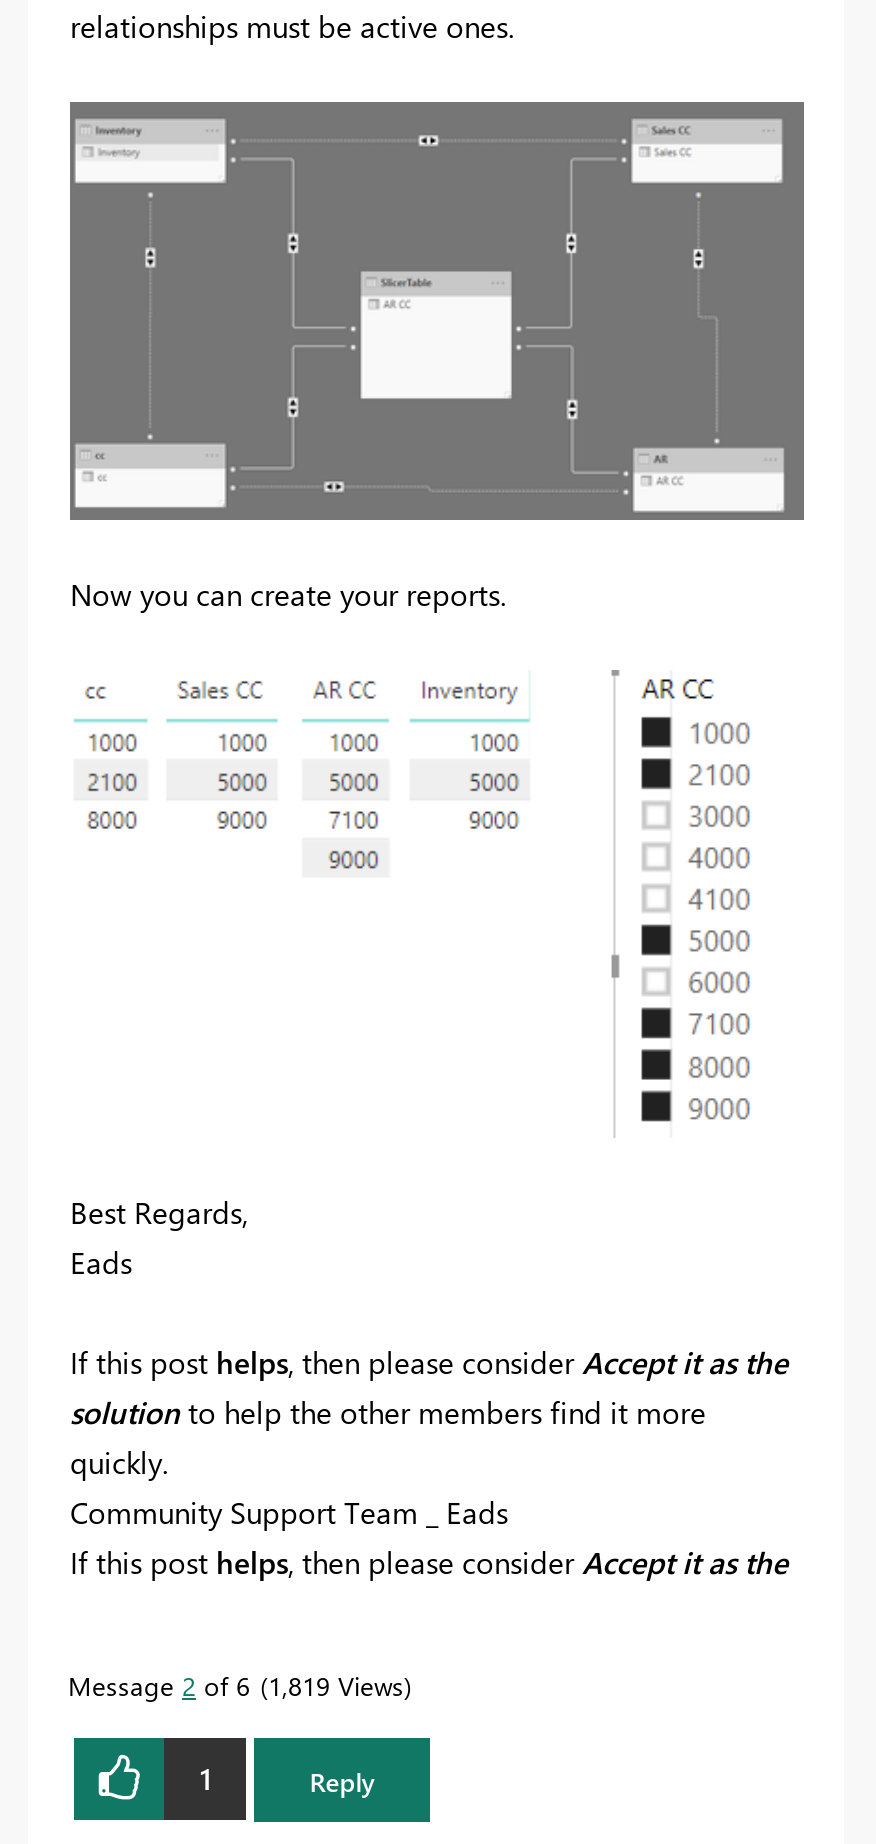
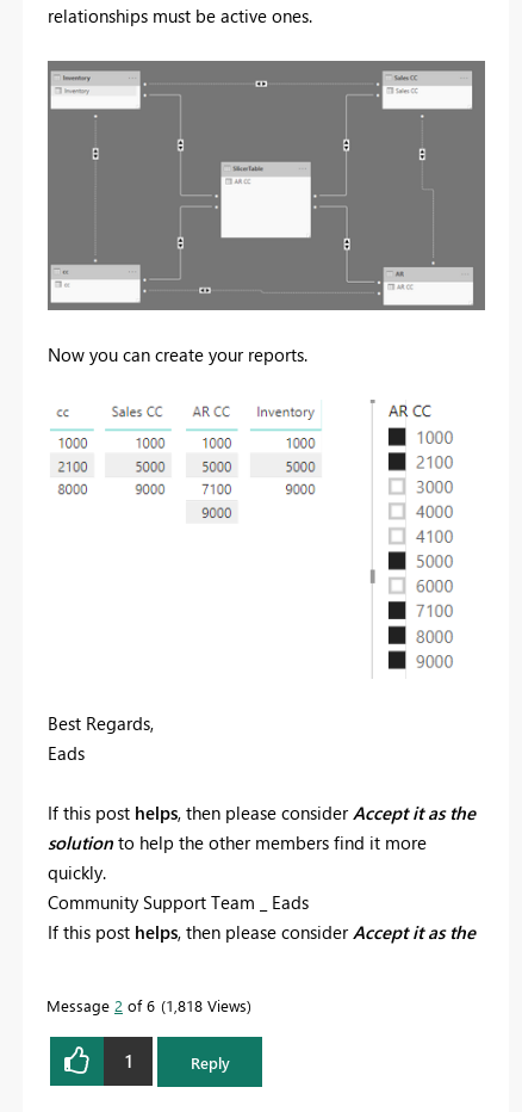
[68,1668,404,1702] Message 2 of 6 1,819 Views -> [46,995,247,1015] Message 2 of 6 1,818 Views

